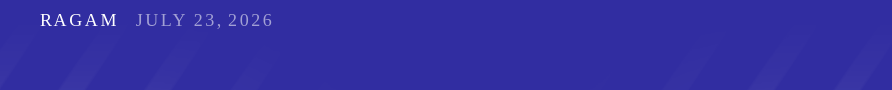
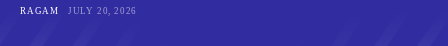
[40,9,274,29] RAGAM JULY 23, 2026 -> [20,6,137,16] RAGAM JULY 20, 2026

